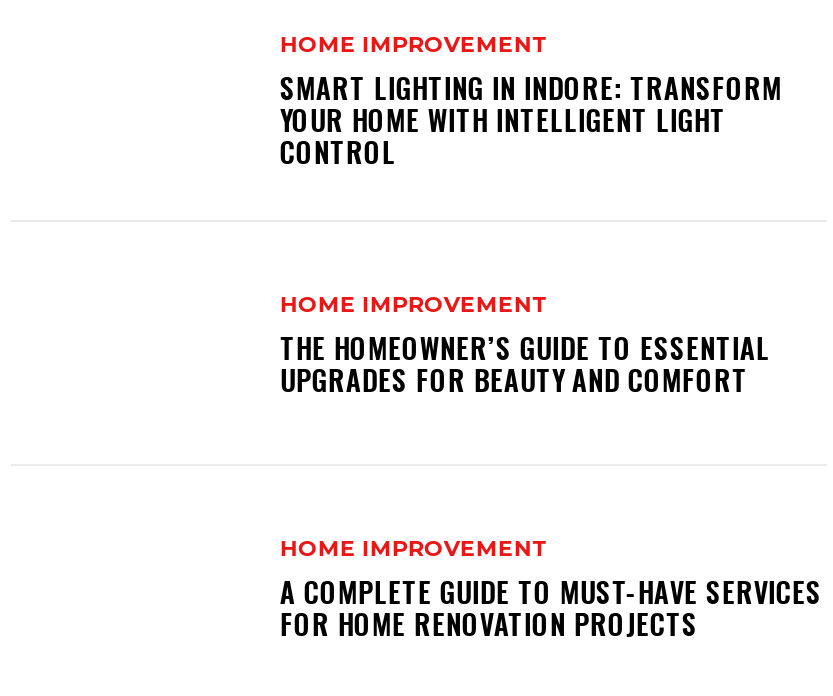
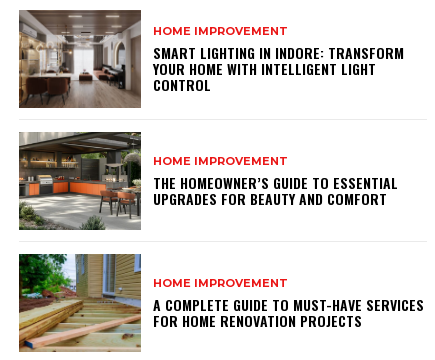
none -> [18,9,142,109] [image]
none -> [18,131,142,231] [image]
none -> [18,253,142,353] [image]

